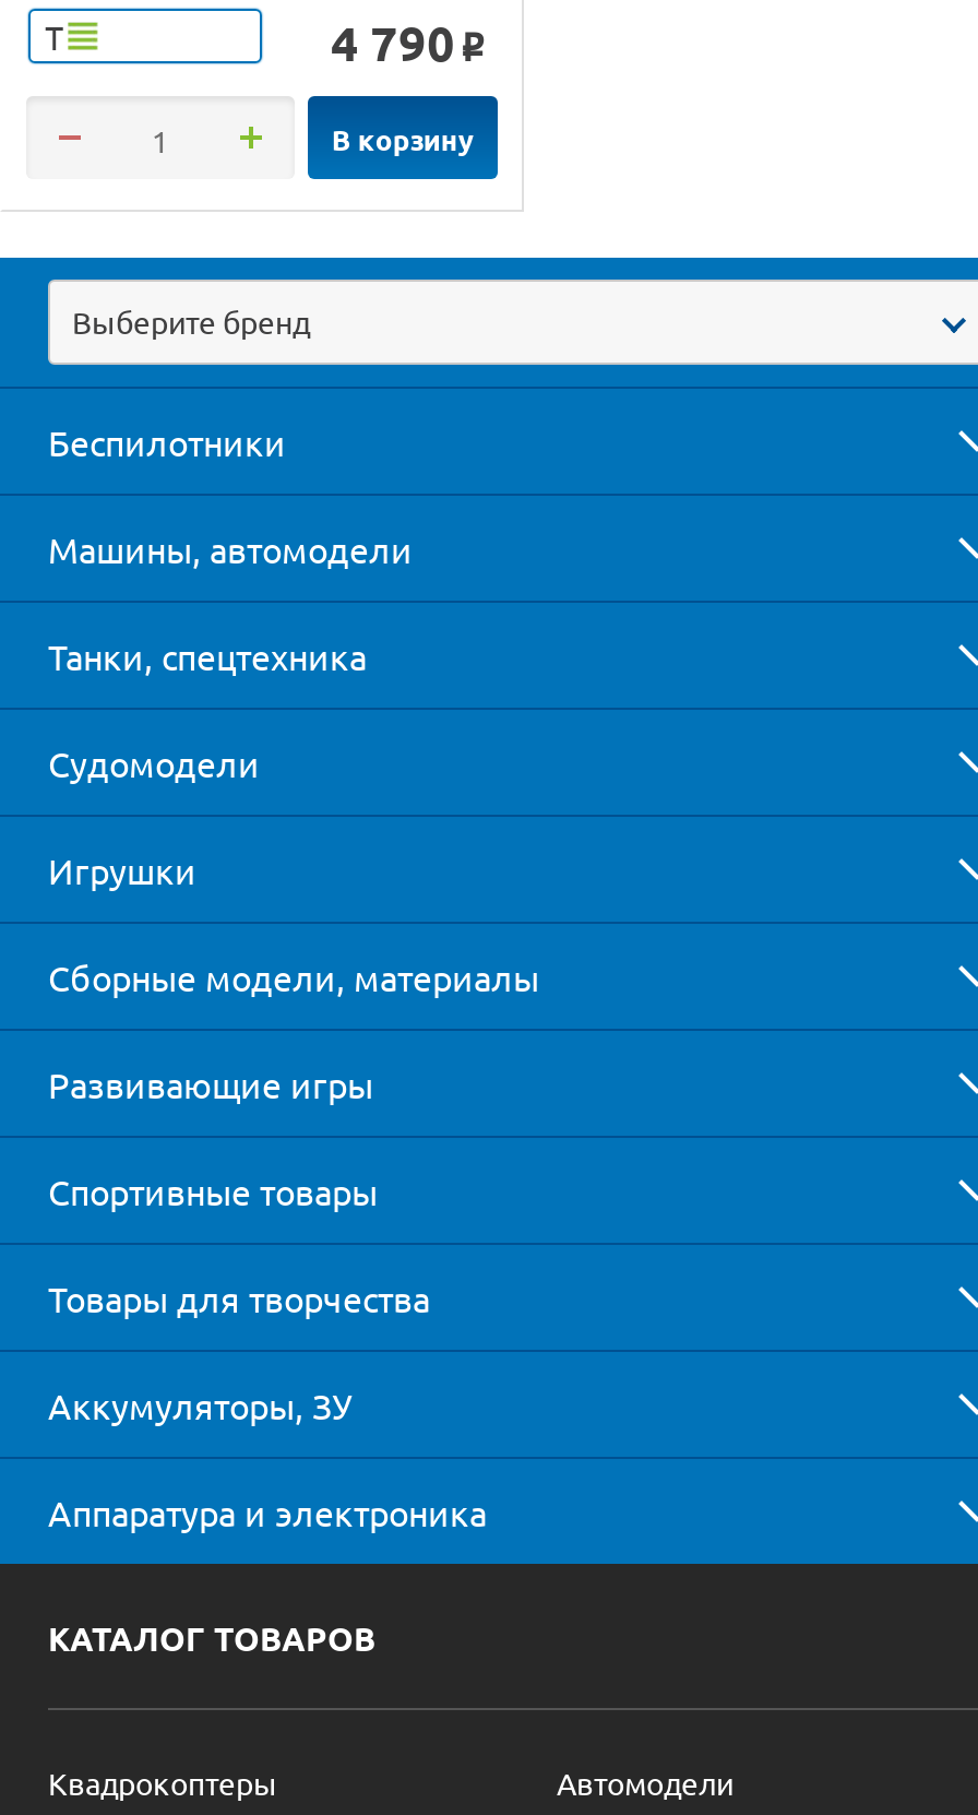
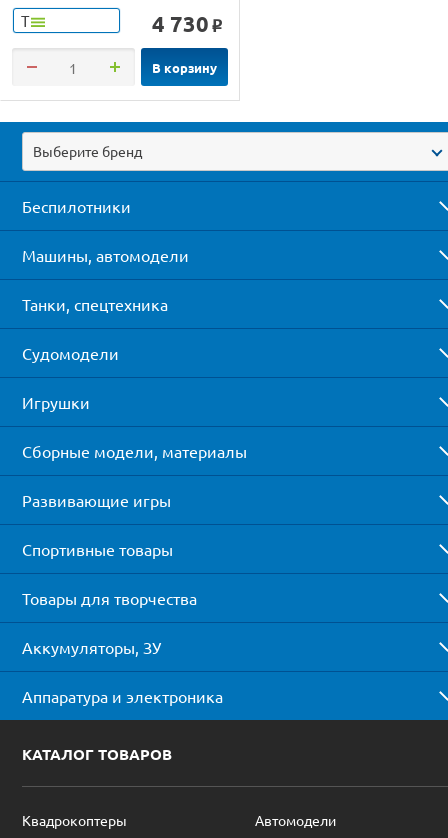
[331,13,484,72] 4 790o -> [152,10,222,37] 4 730o

